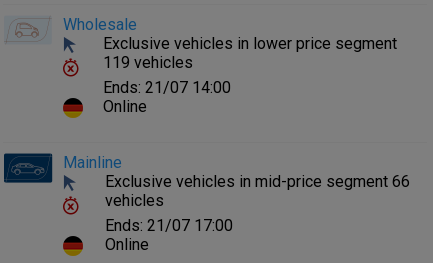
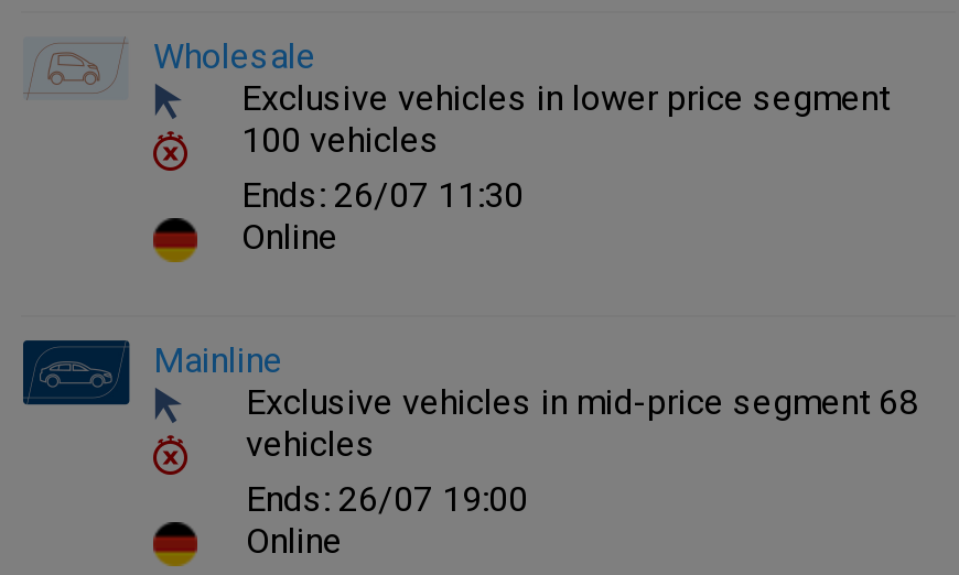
[103,53,193,72] 119 vehicles -> [241,119,440,161] 100 vehicles
[103,78,231,97] Ends: 21/07 14:00 -> [241,174,524,216] Ends: 26/07 11:30
[105,172,410,191] Exclusive vehicles in mid-price segment 66 -> [246,381,918,423] Exclusive vehicles in mid-price segment 68
[105,216,233,235] Ends: 21/07 17:00 -> [246,478,528,520] Ends: 26/07 19:00

